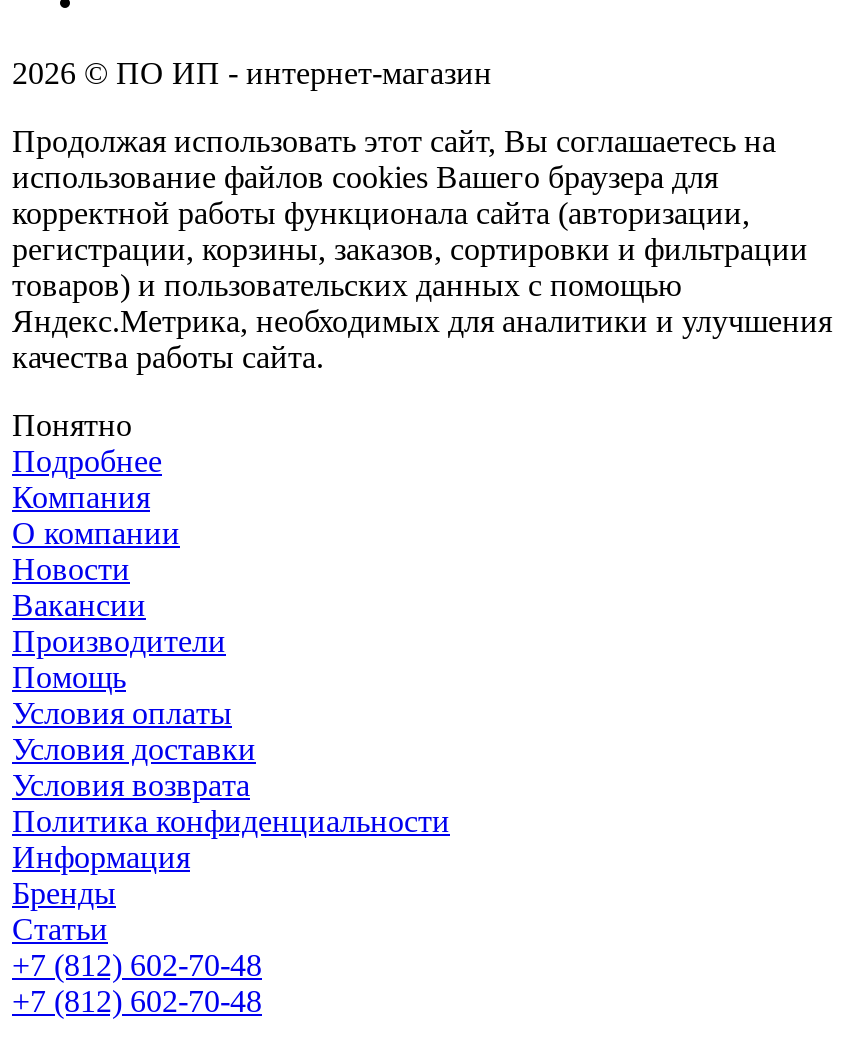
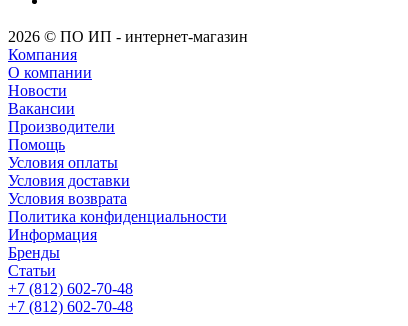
[12,125,832,479] Продолжая использовать этот сайт, Вы соглашаетесь на | использование файлов cookies Вашего браузера для | корректной работы функционала сайта (авторизации, | регистрации, корзины, заказов, сортировки и фильтрации | товаров) и пользовательских данных с помощью | Яндекс.Метрика, необходимых для аналитики и улучшения | качества работы сайта. | Понятно | Подробнее -> none

